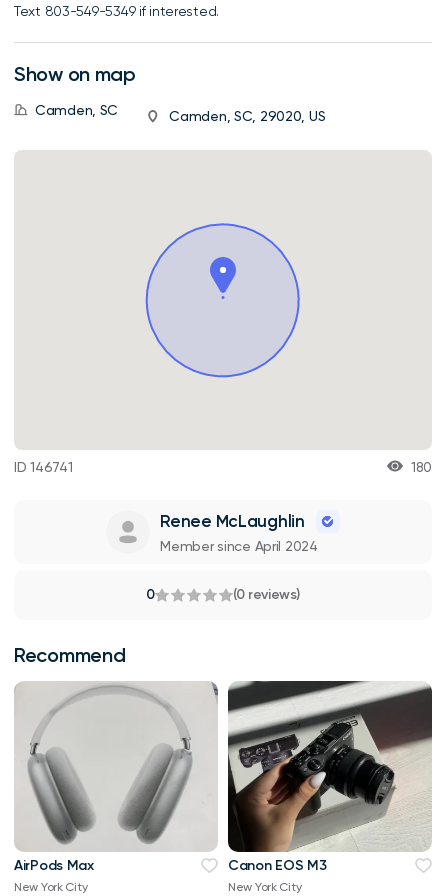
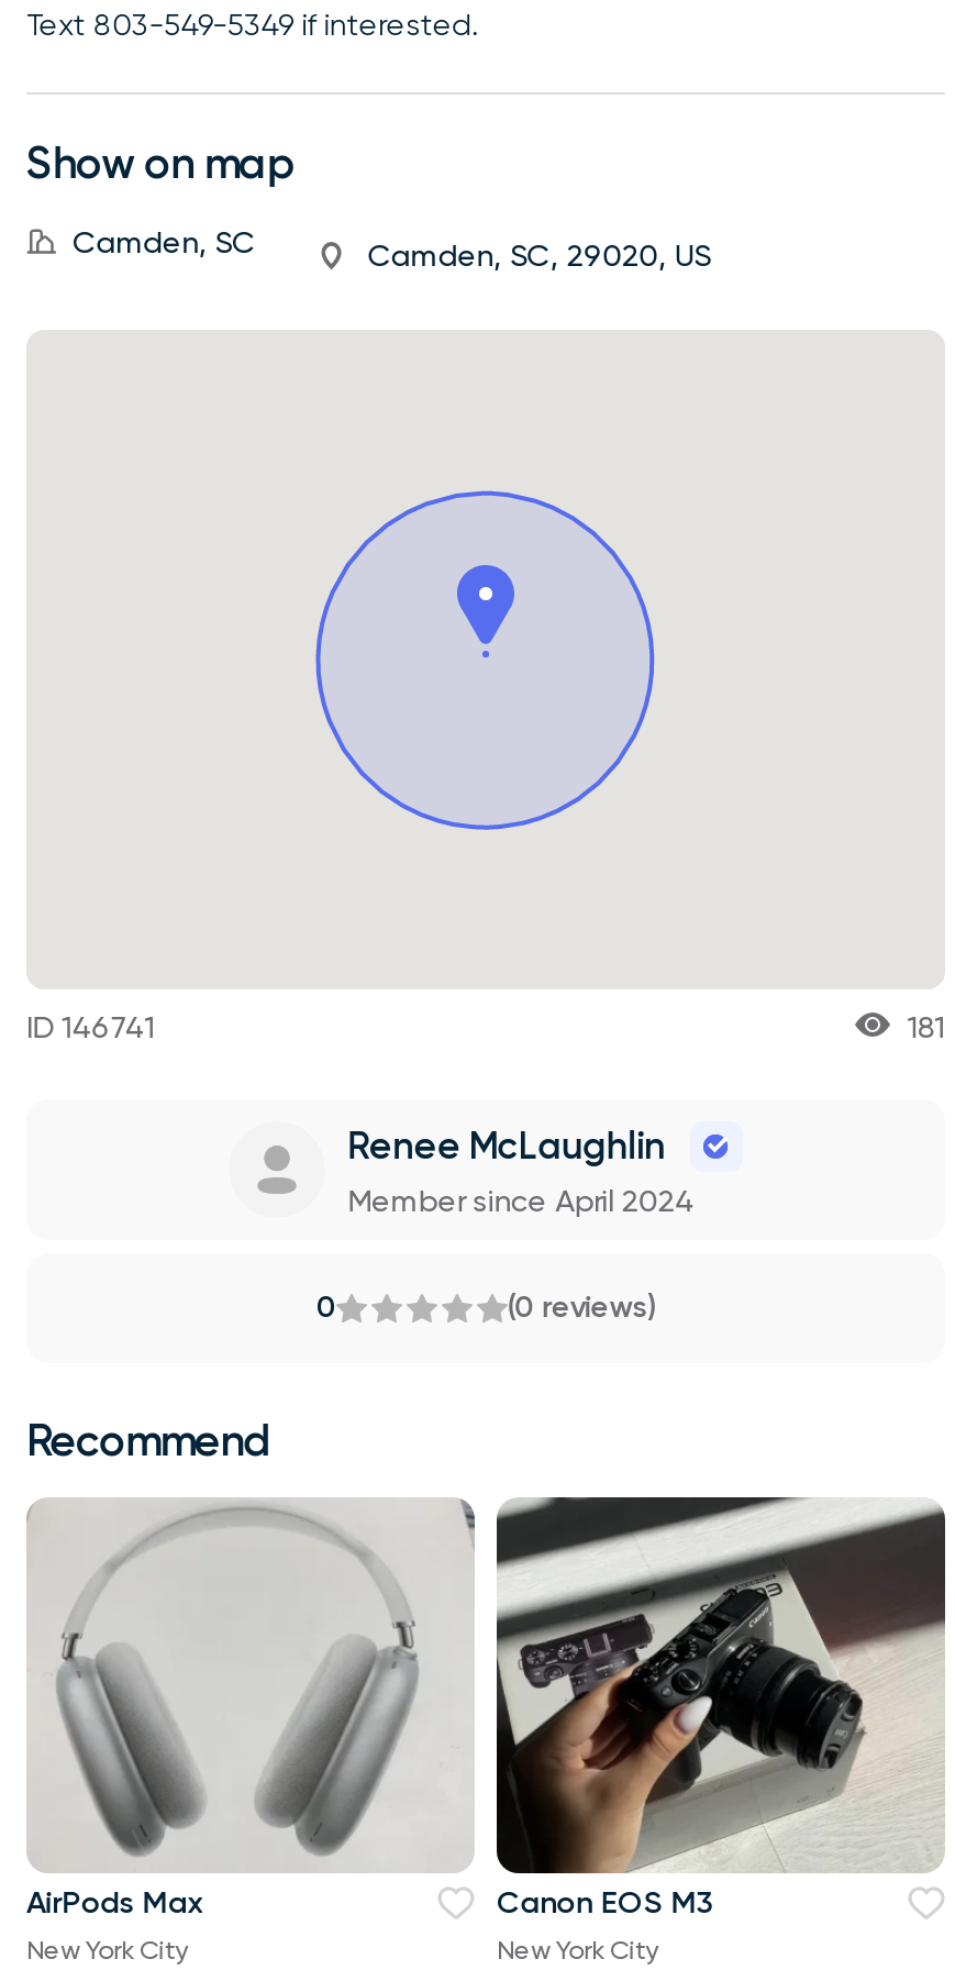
[411,459,432,475] 180 -> [907,1009,945,1044] 181

